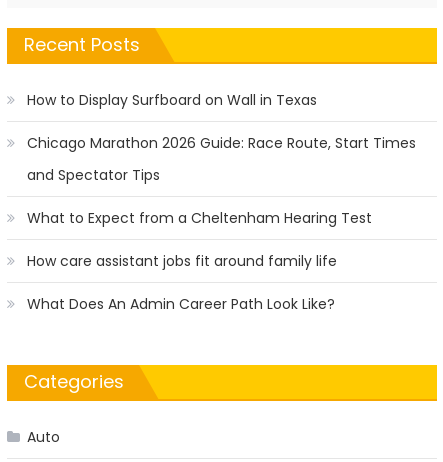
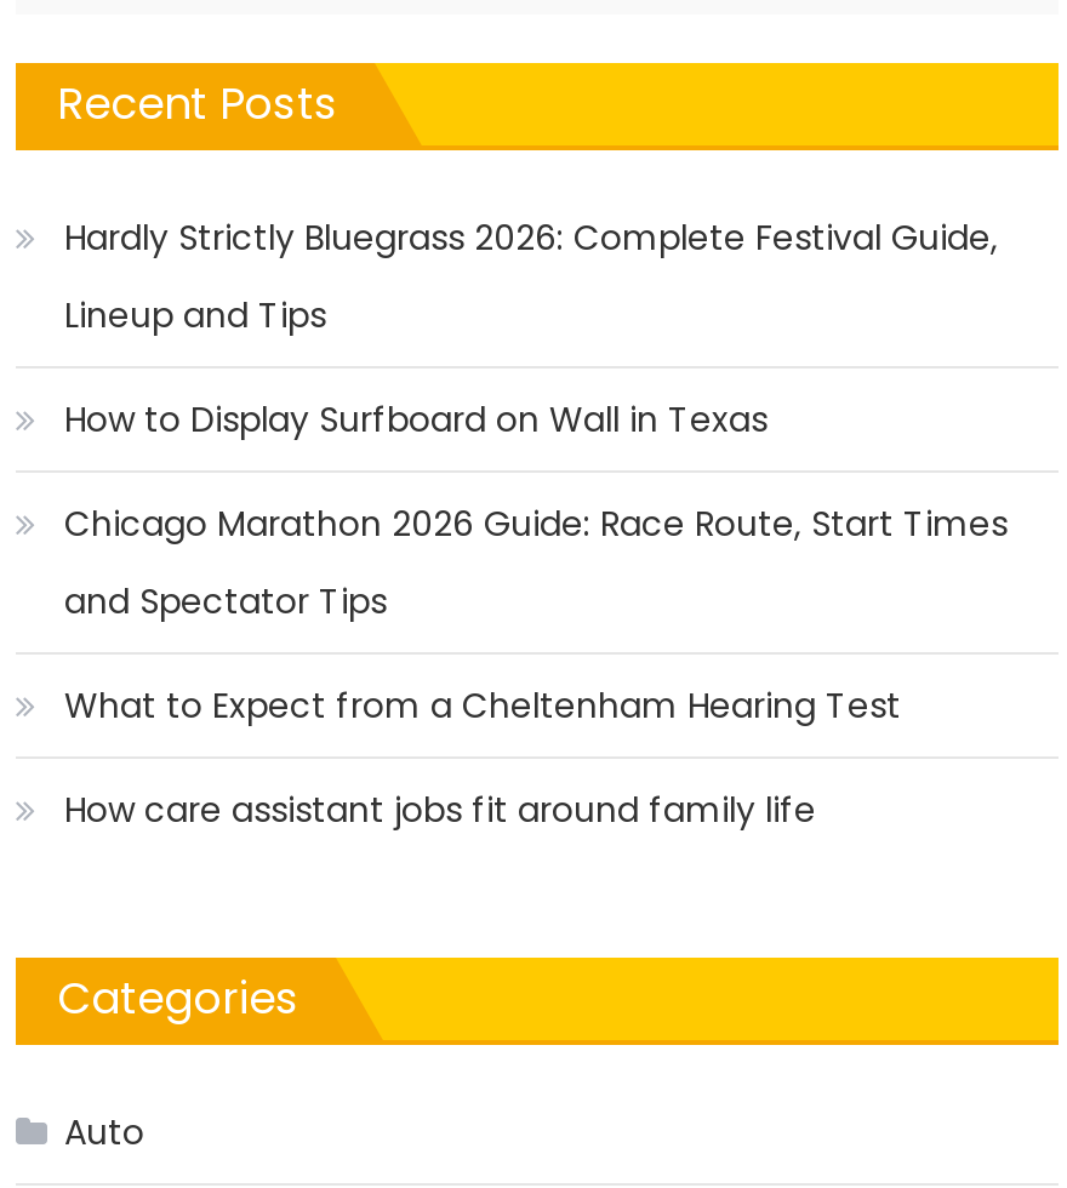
none -> [64,213,998,339] Hardly Strictly Bluegrass 2026: Complete Festival Guide, | Lineup and Tips
moved [27,90,416,271] -> [64,394,1008,833]: How to Display Surfboard on Wall in Texas | Chicago Marathon 2026 Guide: Race Route, Start Times | and Spectator Tips | What to Expect from a Cheltenham Hearing Test | How care assistant jobs fit around family life
[27,294,335,314] What Does An Admin Career Path Look Like? -> none

